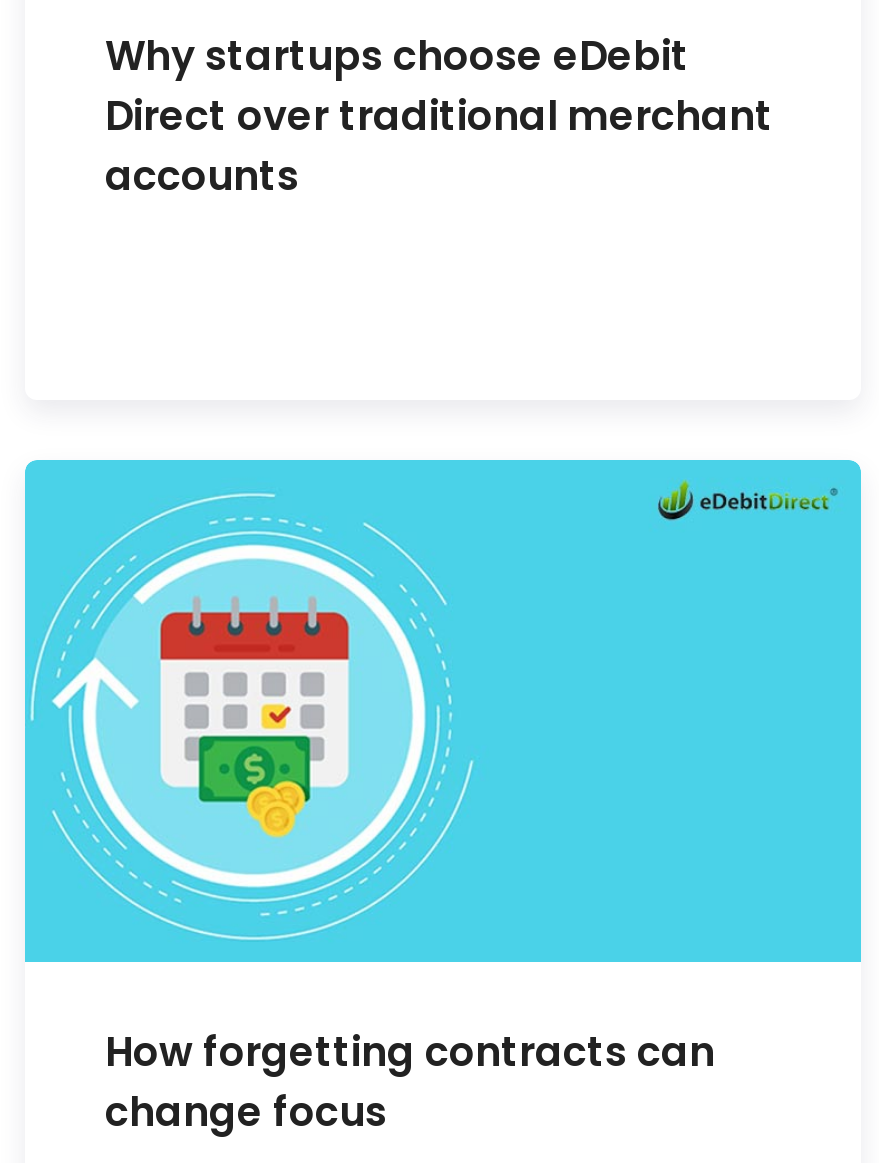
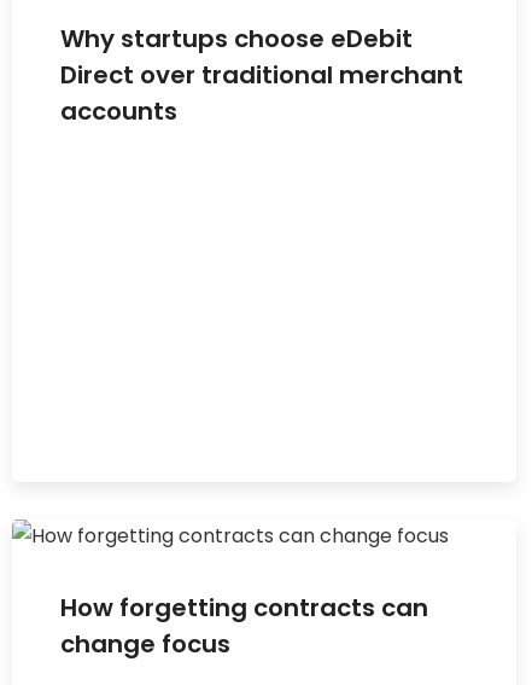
[23,458,863,964] [image] -> none

